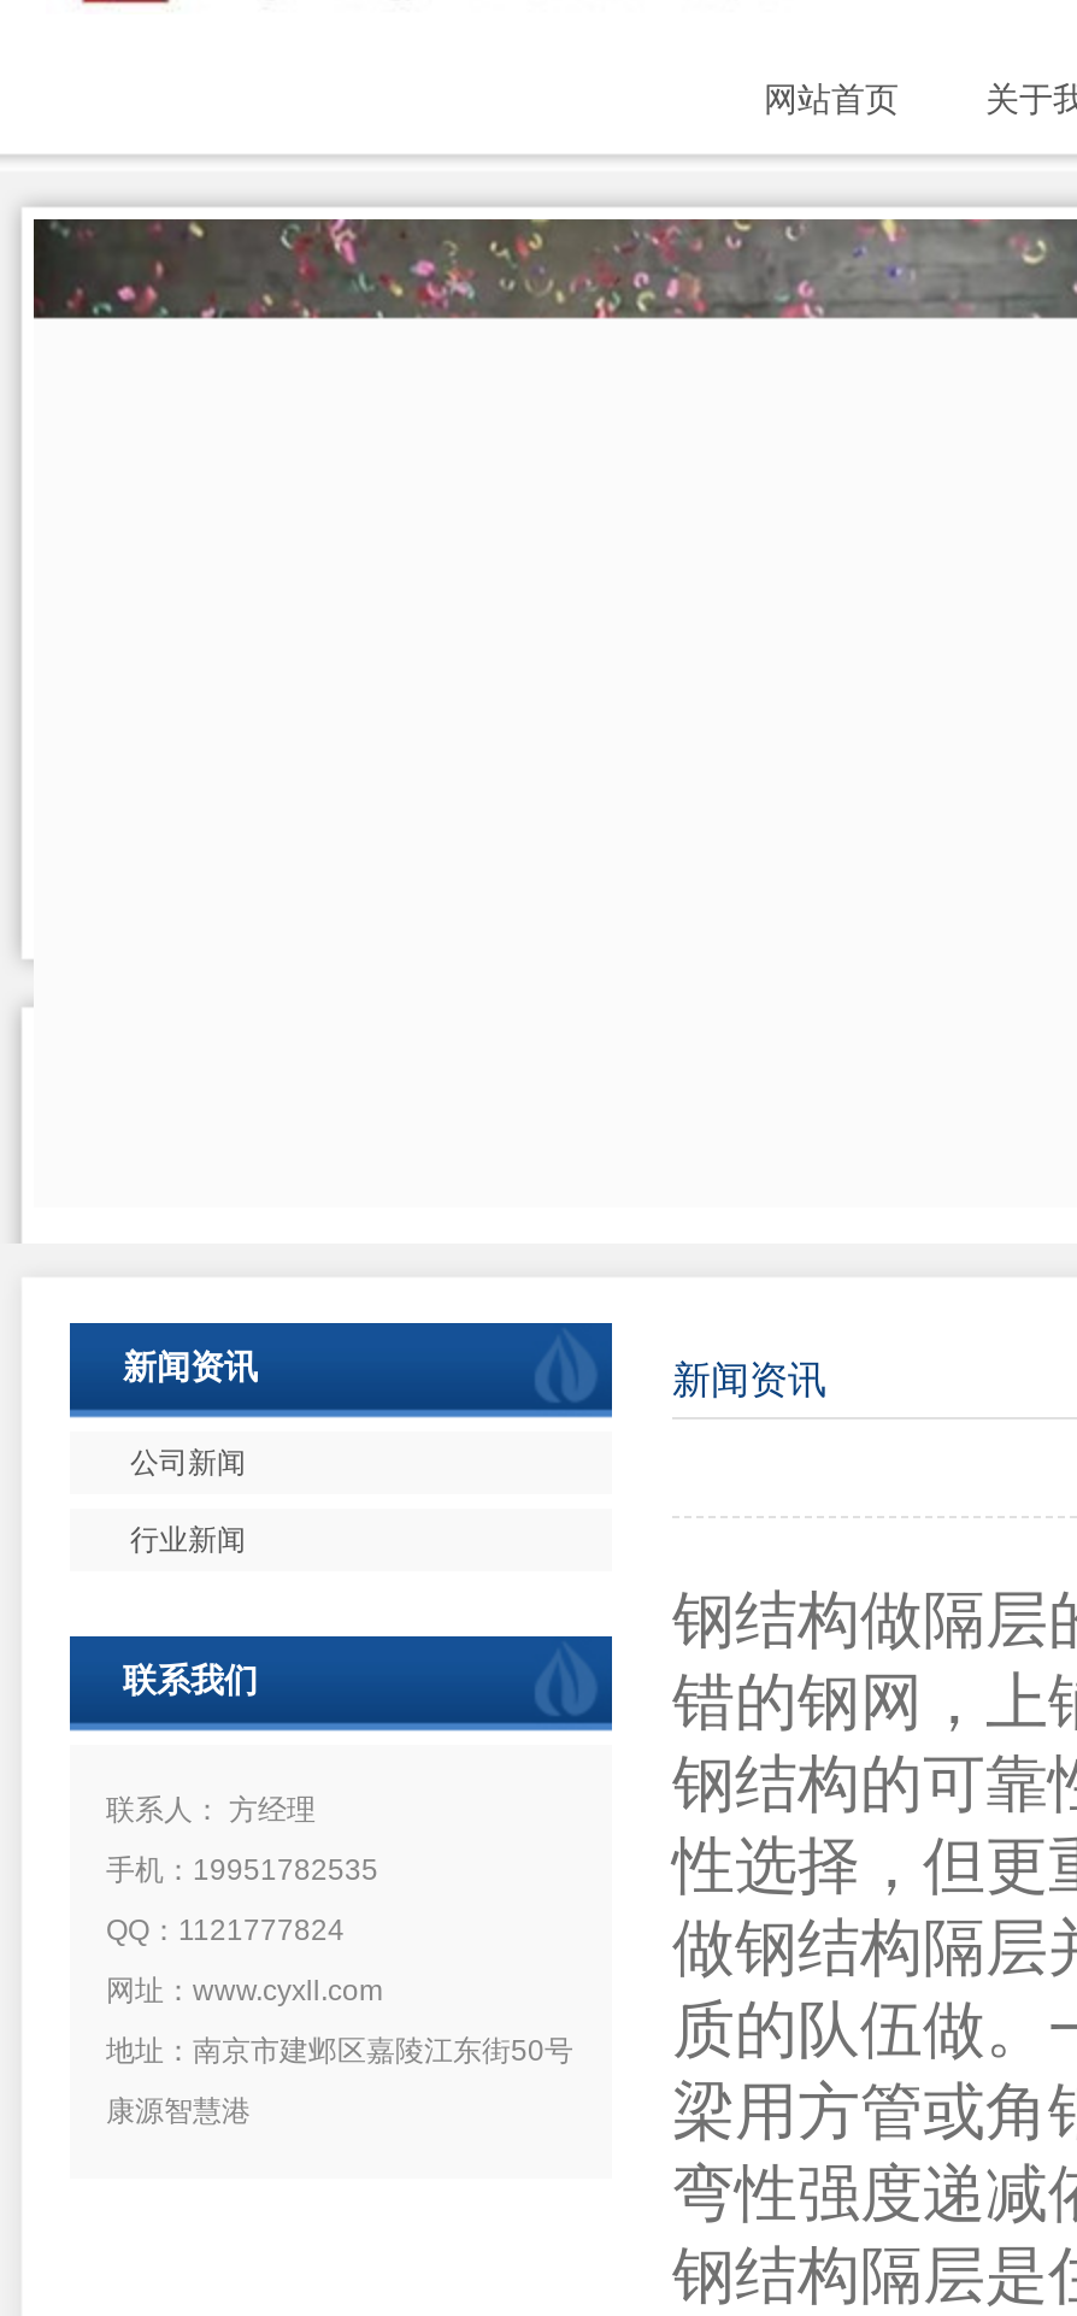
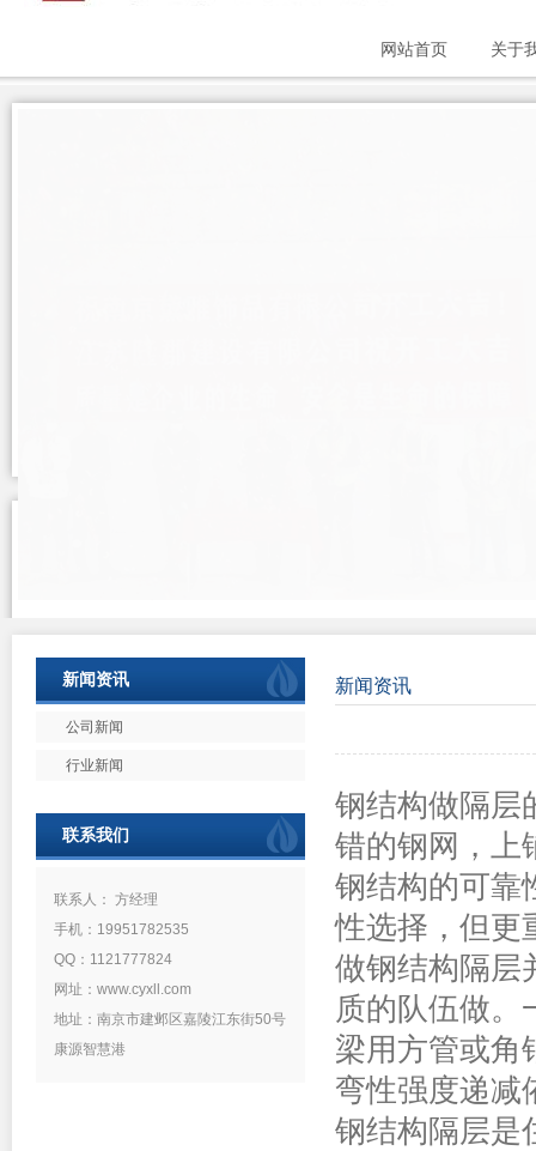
[31,217,1070,321] [image] -> none

